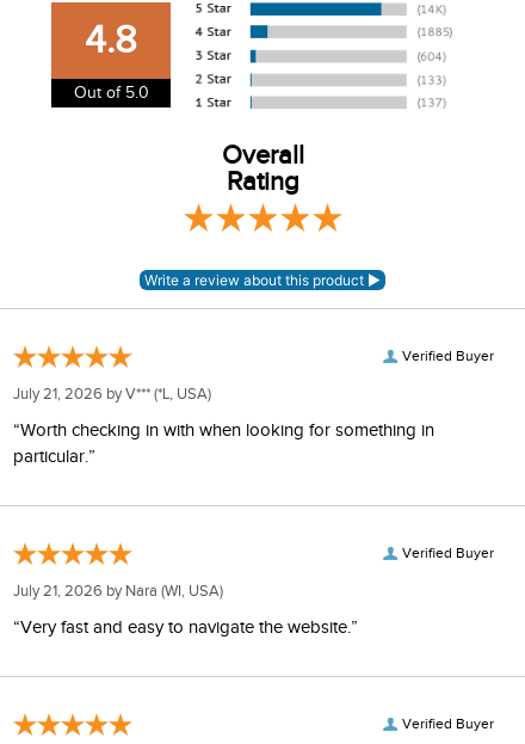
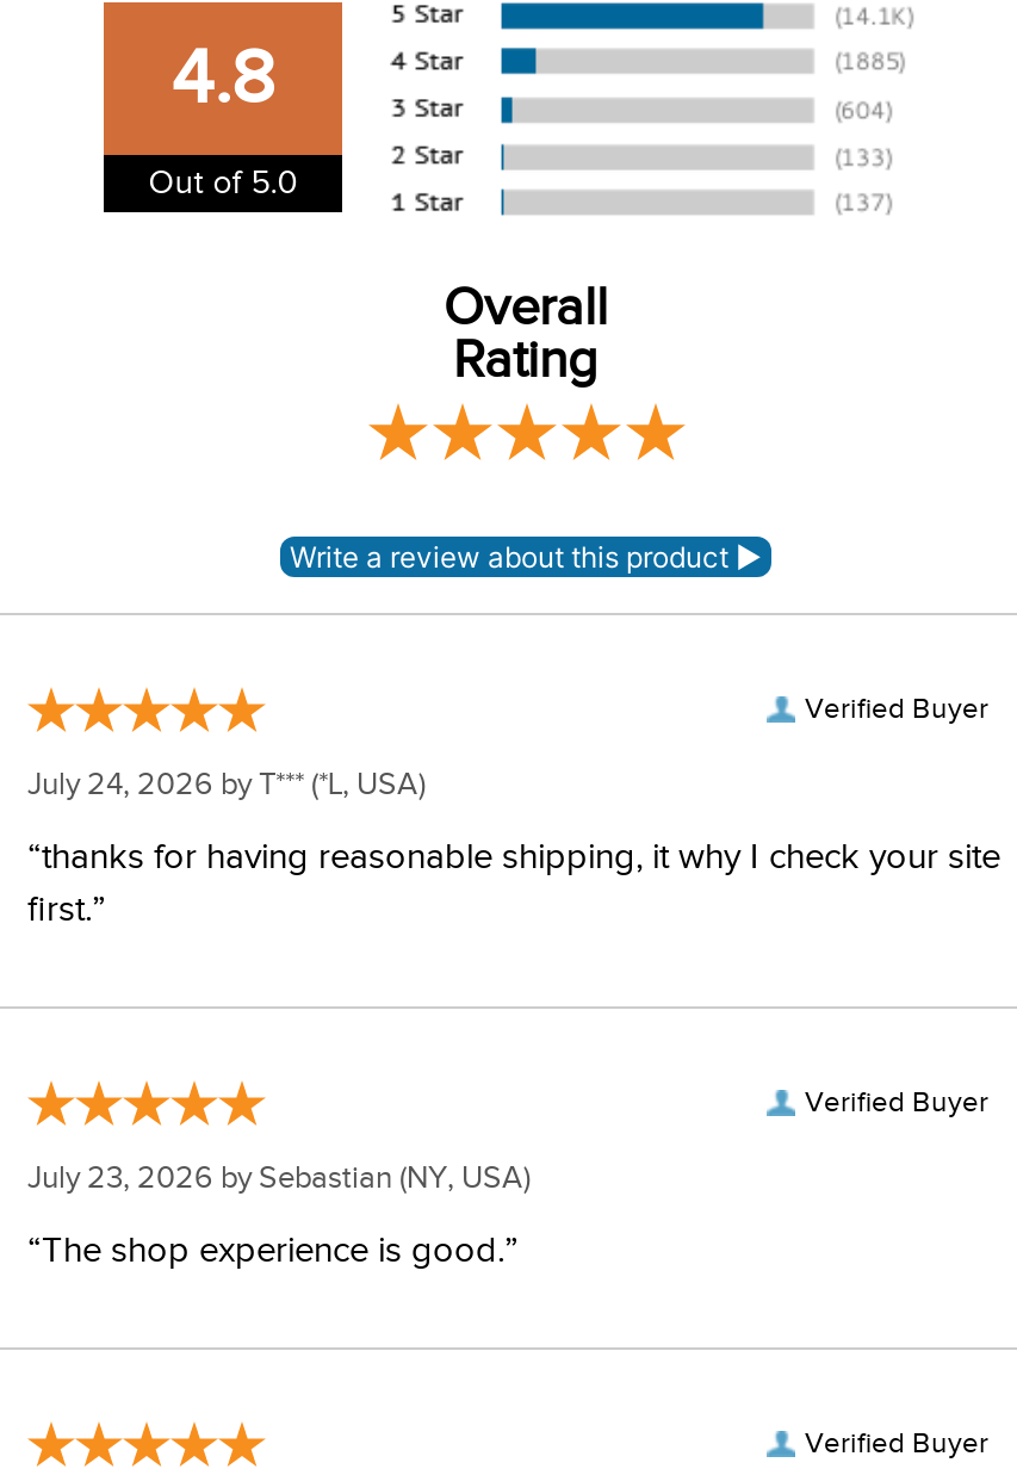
[13,385,211,402] July 21, 2026 by V*** (*L, USA) -> [27,767,426,802] July 24, 2026 by T*** (*L, USA)
[13,420,434,466] “Worth checking in with when looking for something in | particular.” -> [27,838,1000,929] “thanks for having reasonable shipping, it why I check your site | first.”
[13,582,223,599] July 21, 2026 by Nara (WI, USA) -> [27,1160,531,1196] July 23, 2026 by Sebastian (NY, USA)
[13,617,358,637] “Very fast and easy to navigate the website.” -> [27,1232,519,1270] “The shop experience is good.”

